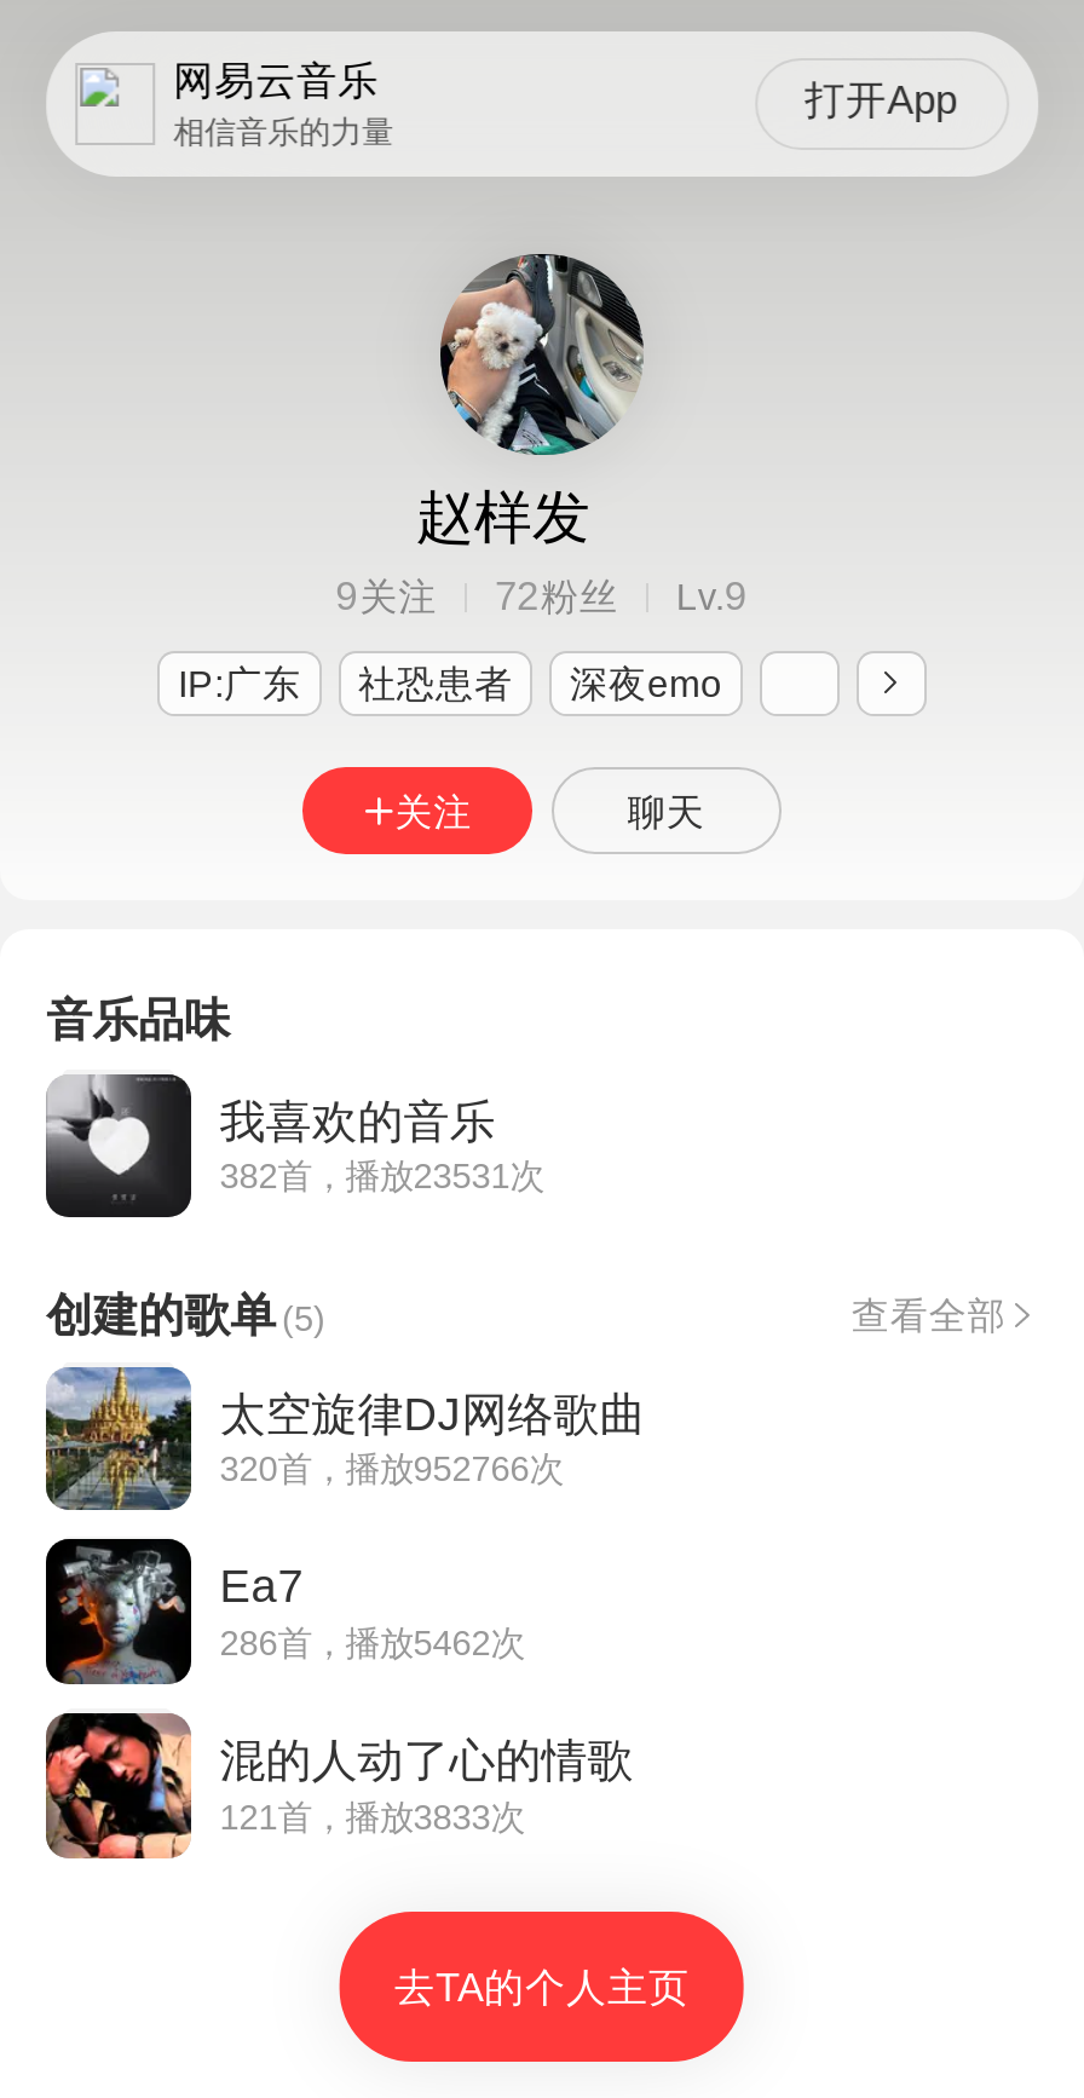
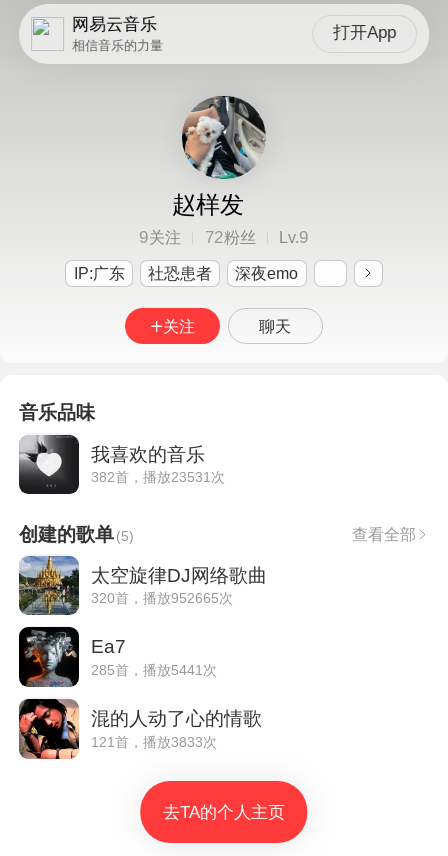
[220,1450,563,1489] 320首，播放952766次 -> [91,590,233,606] 320首，播放952665次
[220,1624,525,1663] 286首，播放5462次 -> [91,662,217,678] 285首，播放5441次

